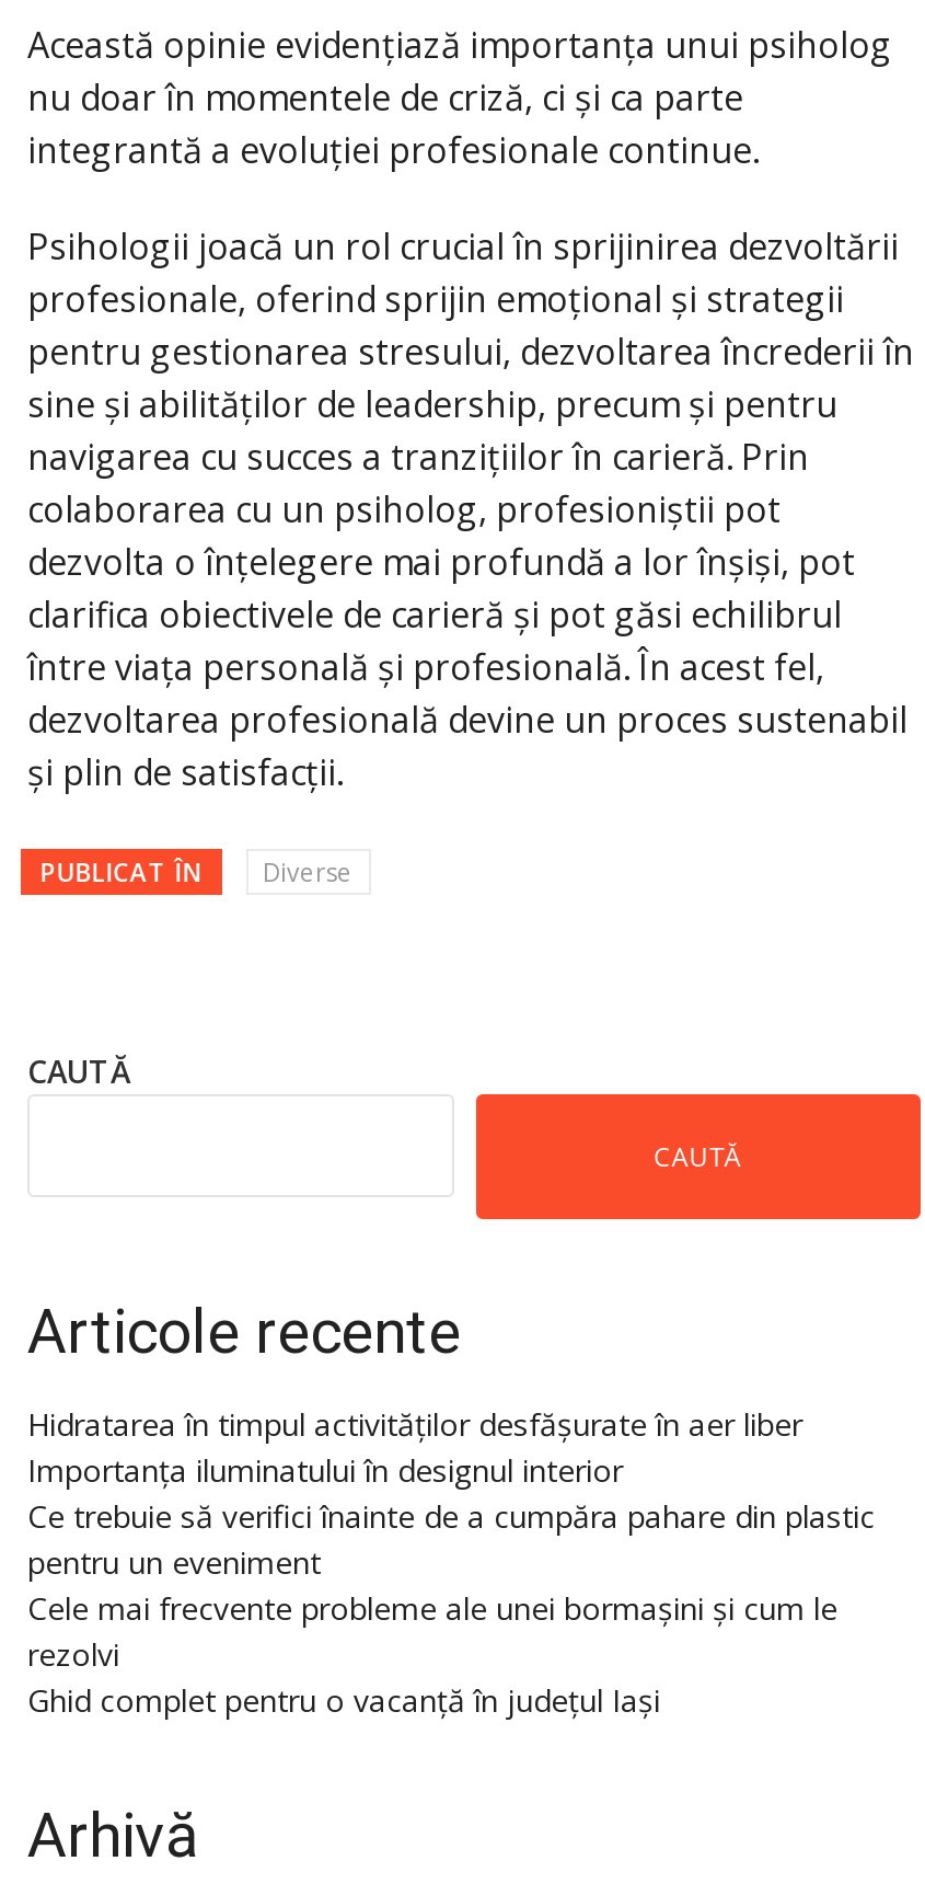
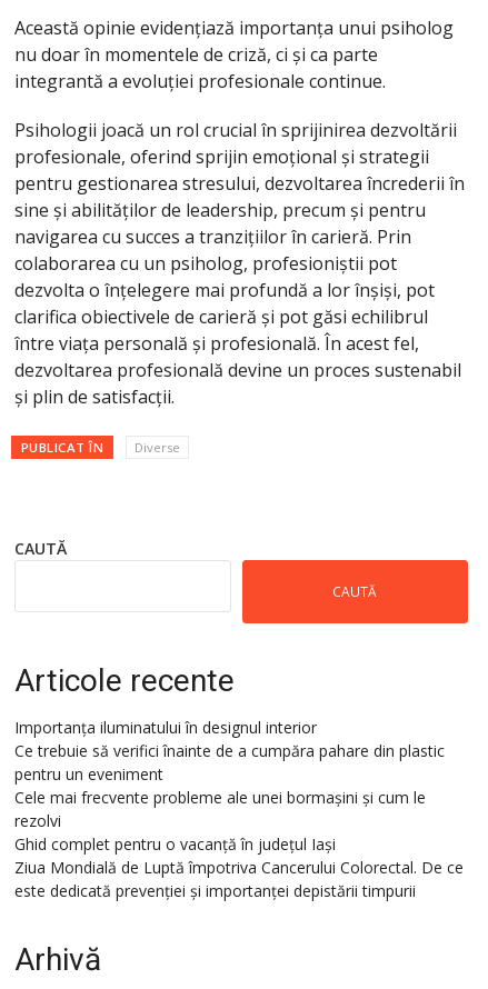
[27,1403,802,1445] Hidratarea în timpul activităților desfășurate în aer liber -> none
moved [27,1449,875,1721] -> [14,717,445,855]: Importanța iluminatului în designul interior | Ce trebuie să verifici înainte de a cumpăra pahare din plastic | pentru un eveniment | Cele mai frecvente probleme ale unei bormașini și cum le | rezolvi | Ghid complet pentru o vacanță în județul Iași
none -> [14,857,464,901] Ziua Mondială de Luptă împotriva Cancerului Colorectal. De ce | este dedicată prevenției și importanței depistării timpurii

